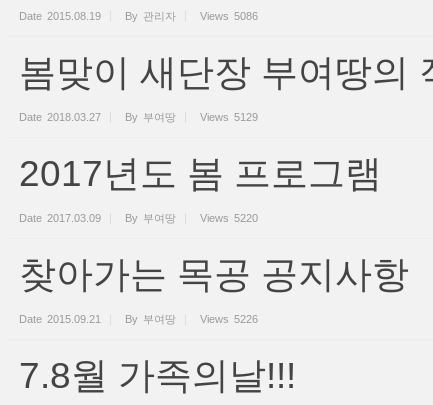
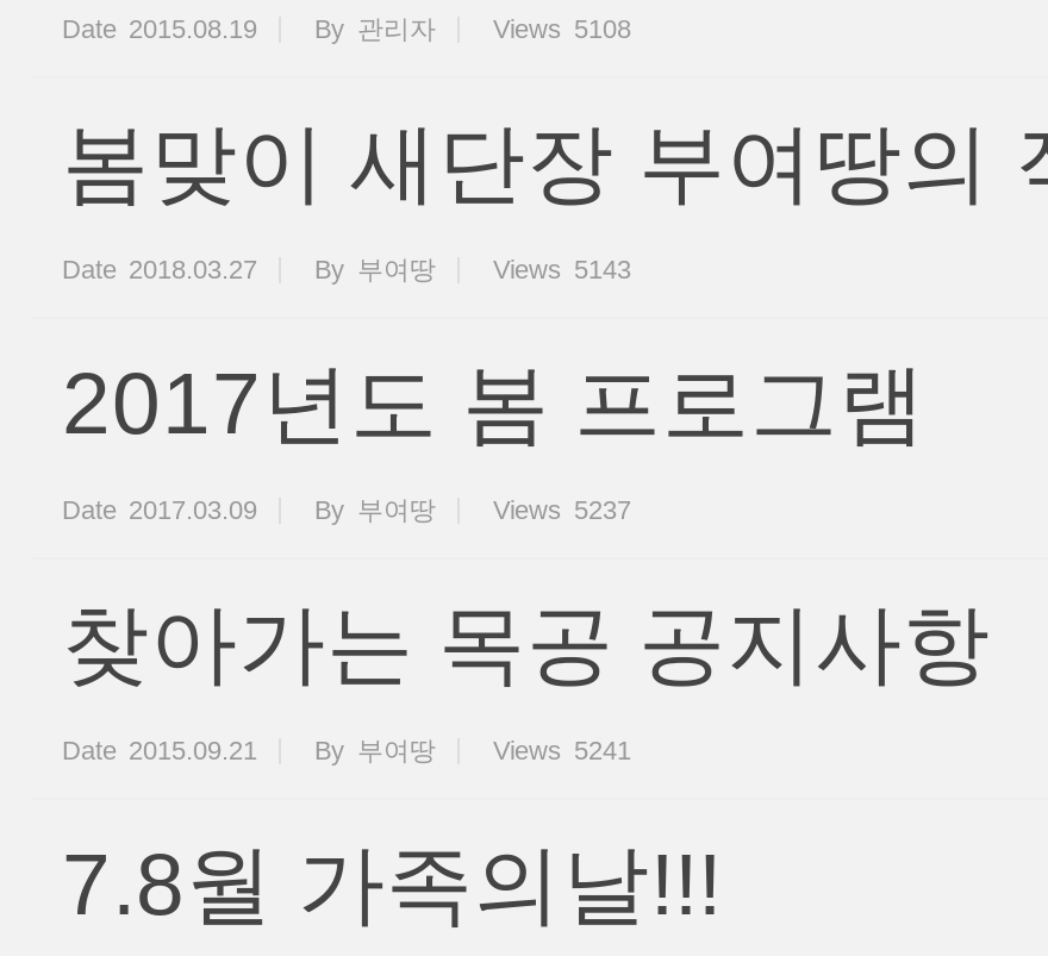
[19,10,258,22] Date 2015.08.19 By 관리자 Views 5086 -> [62,14,631,43] Date 2015.08.19 By 관리자 Views 5108
[19,111,258,123] Date 2018.03.27 By 부여땅 Views 5129 -> [62,255,631,283] Date 2018.03.27 By 부여땅 Views 5143
[19,212,258,224] Date 2017.03.09 By 부여땅 Views 5220 -> [62,495,631,524] Date 2017.03.09 By 부여땅 Views 5237
[19,313,258,325] Date 2015.09.21 By 부여땅 Views 5226 -> [62,736,631,764] Date 2015.09.21 By 부여땅 Views 5241

